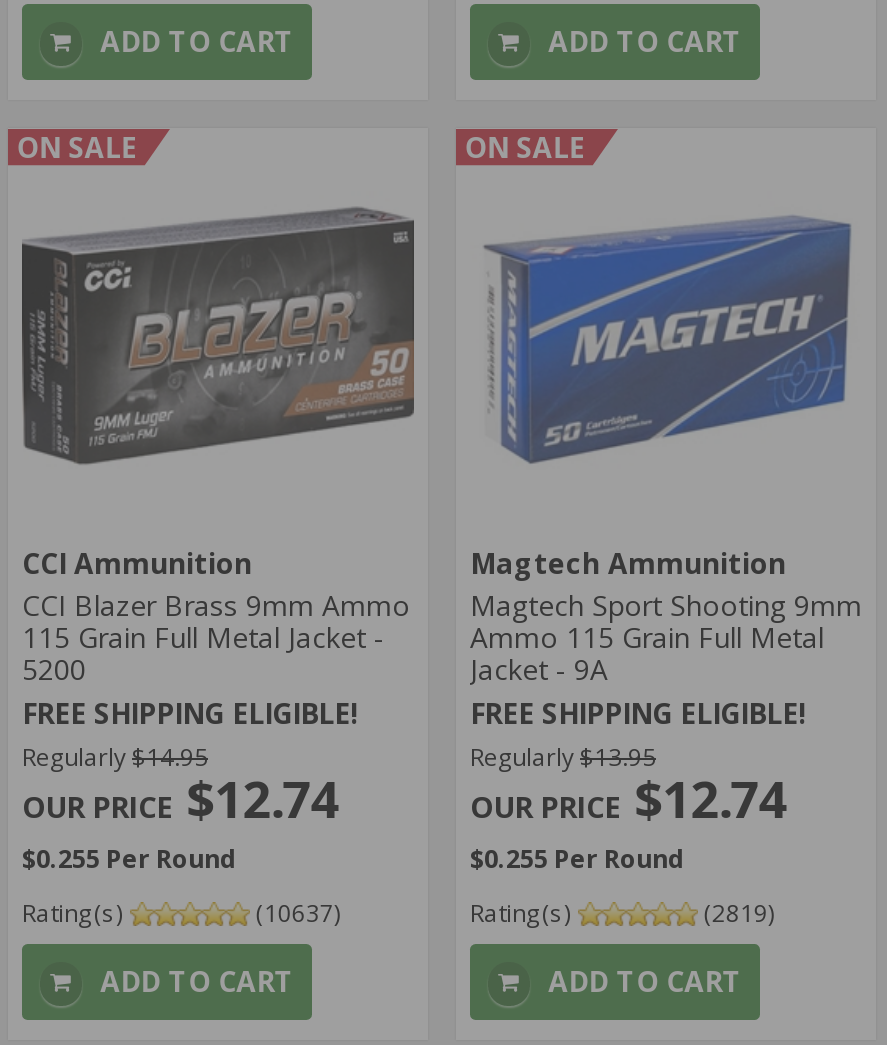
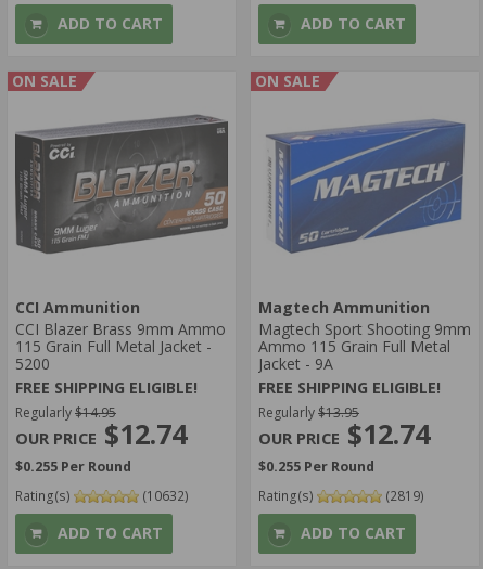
[250,895,342,929] (10637) -> [139,487,189,505] (10632)

